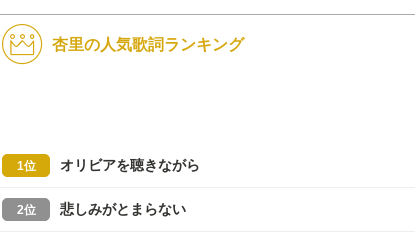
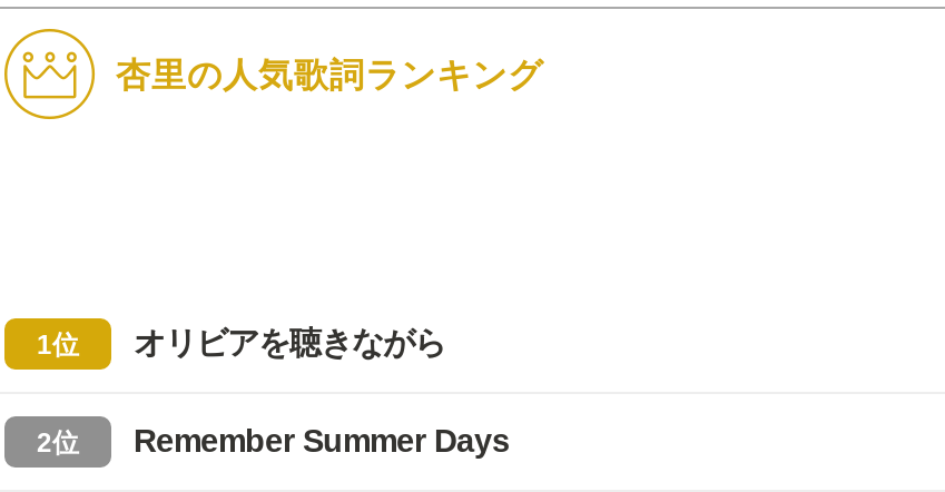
[60,201,186,217] 悲しみがとまらない -> [134,423,510,459] Remember Summer Days

